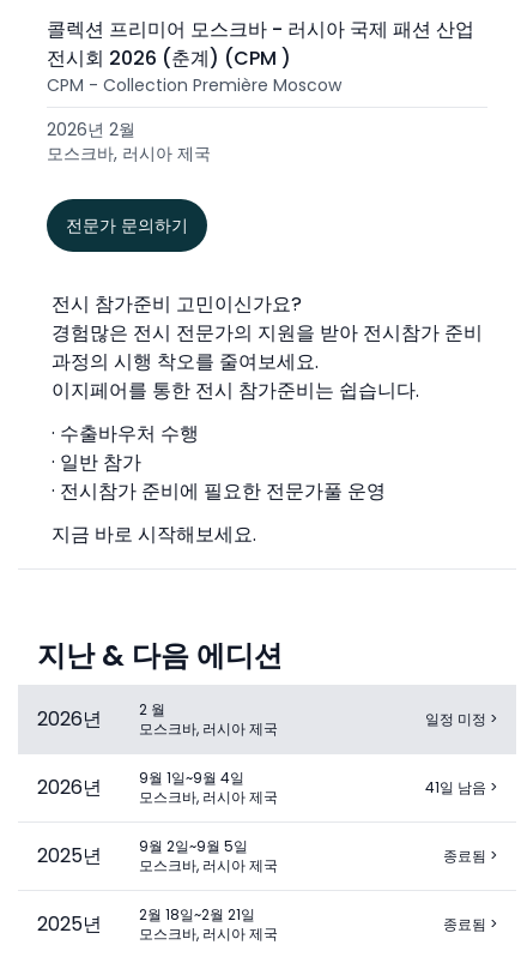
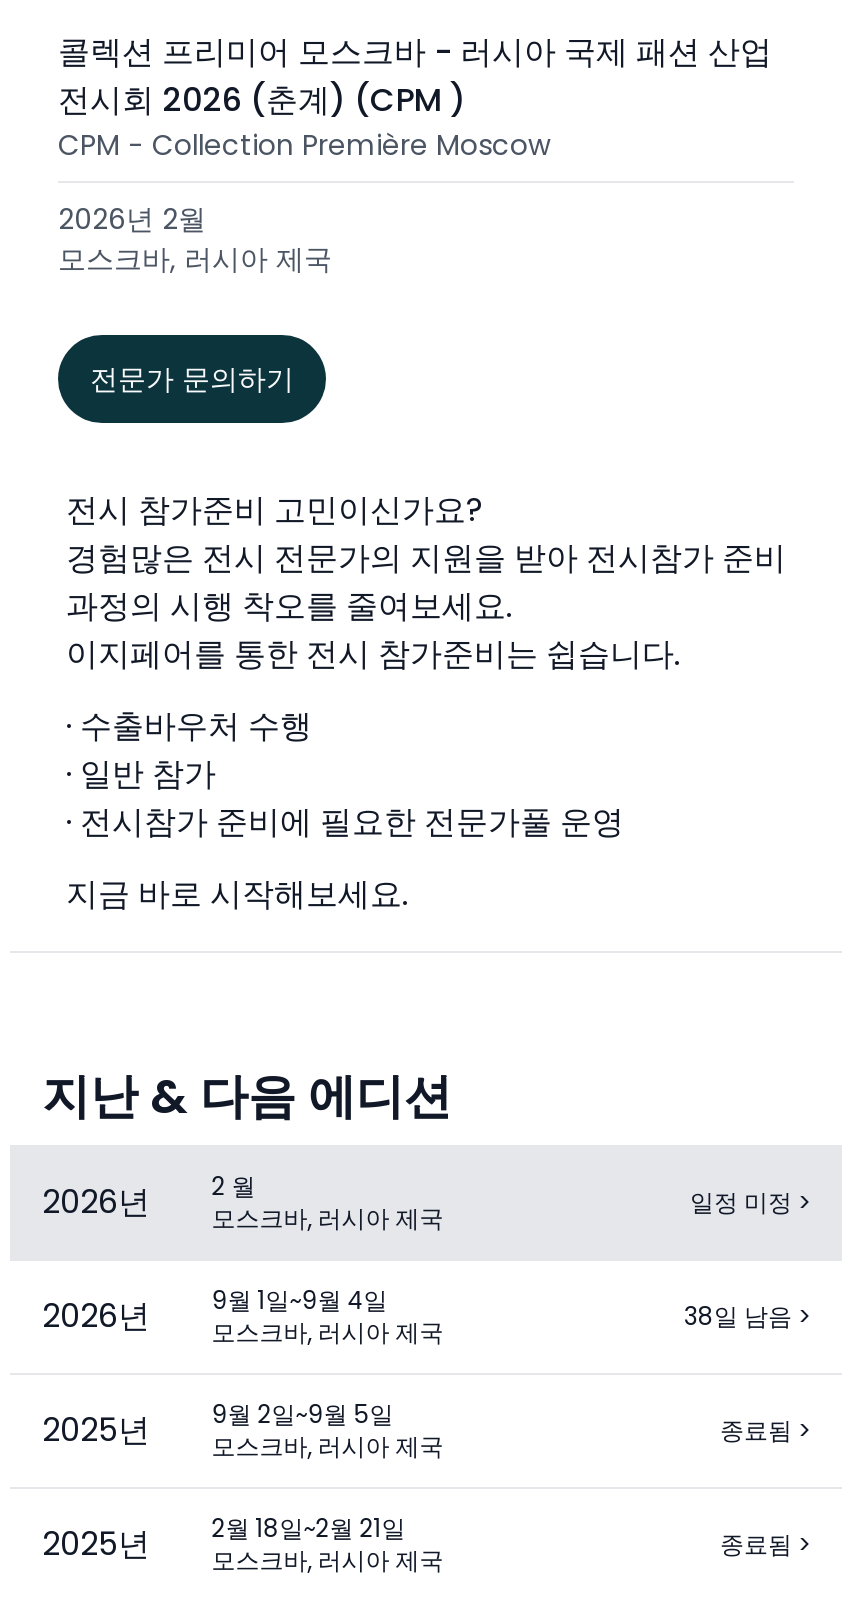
[425,777,497,797] 41일 남음 > -> [684,1298,810,1332] 38일 남음 >

